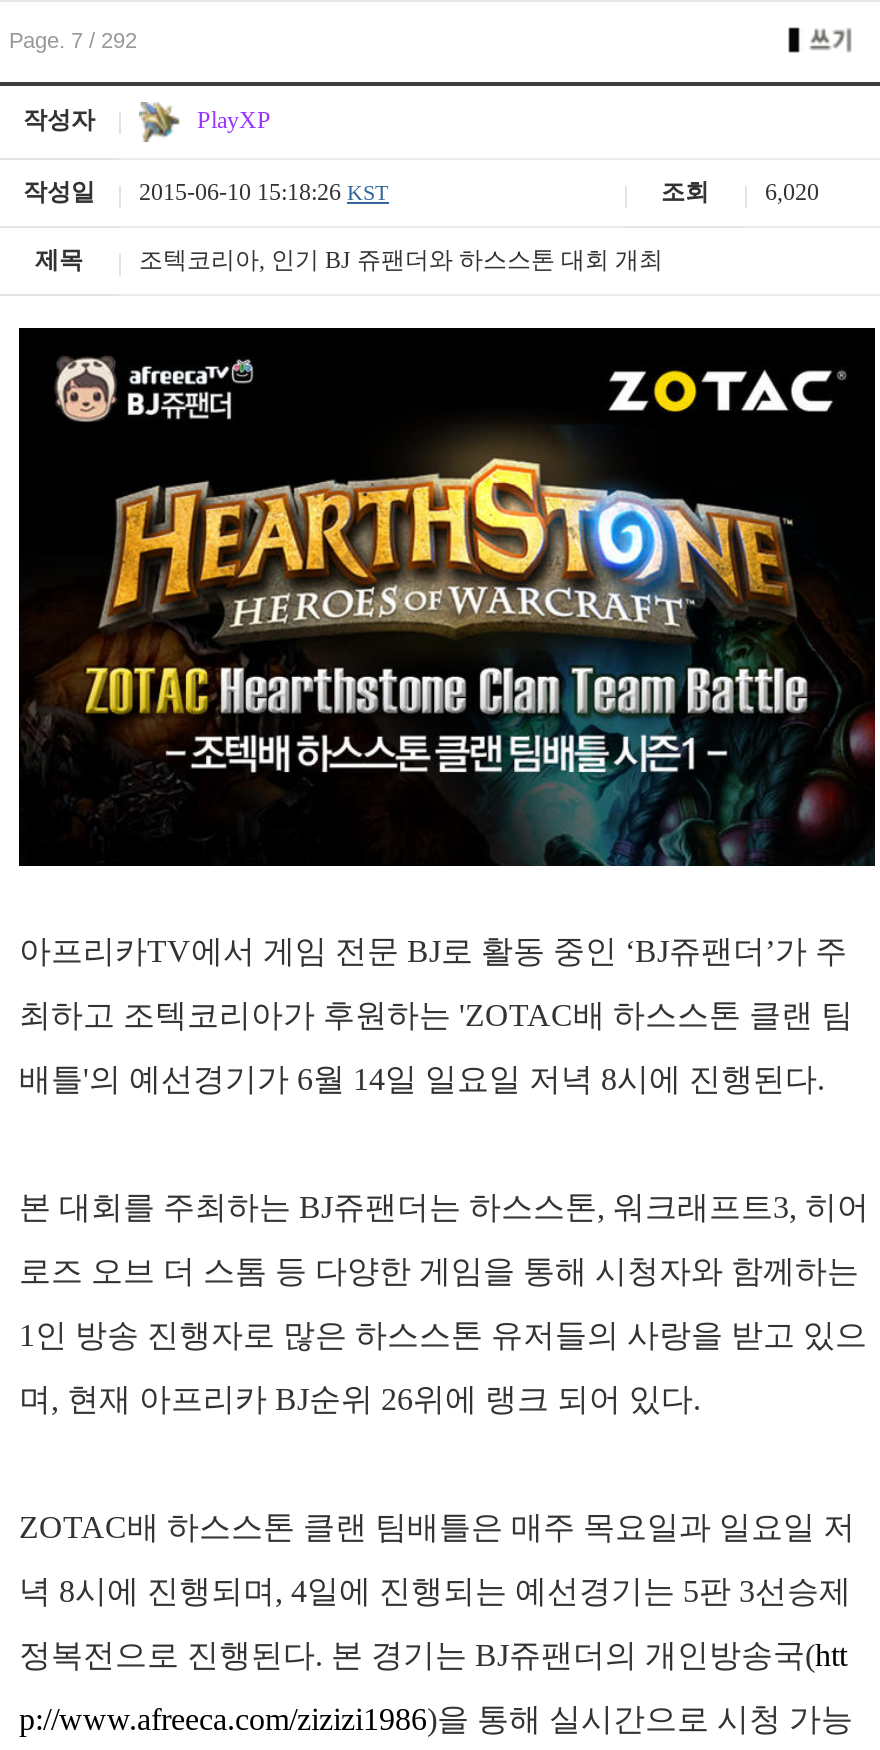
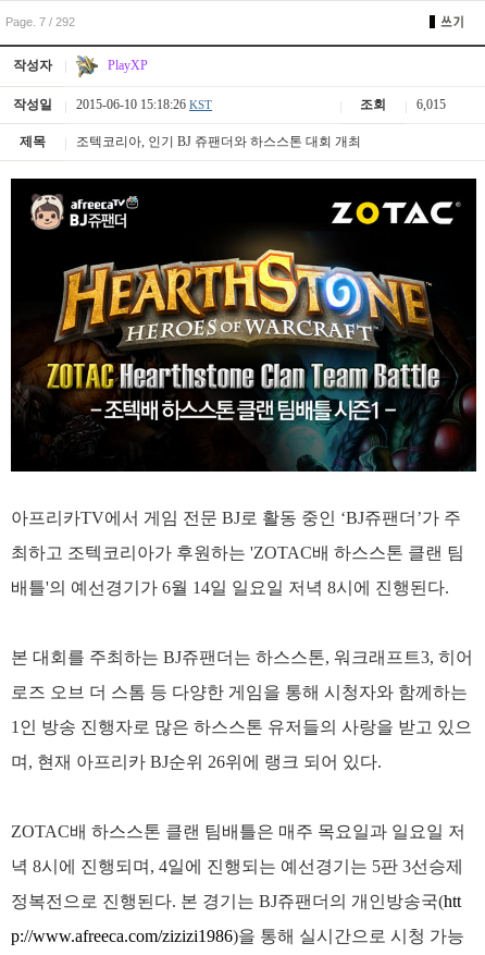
[661,178,819,206] 조회 6,020 -> [360,97,446,112] 조회 6,015

